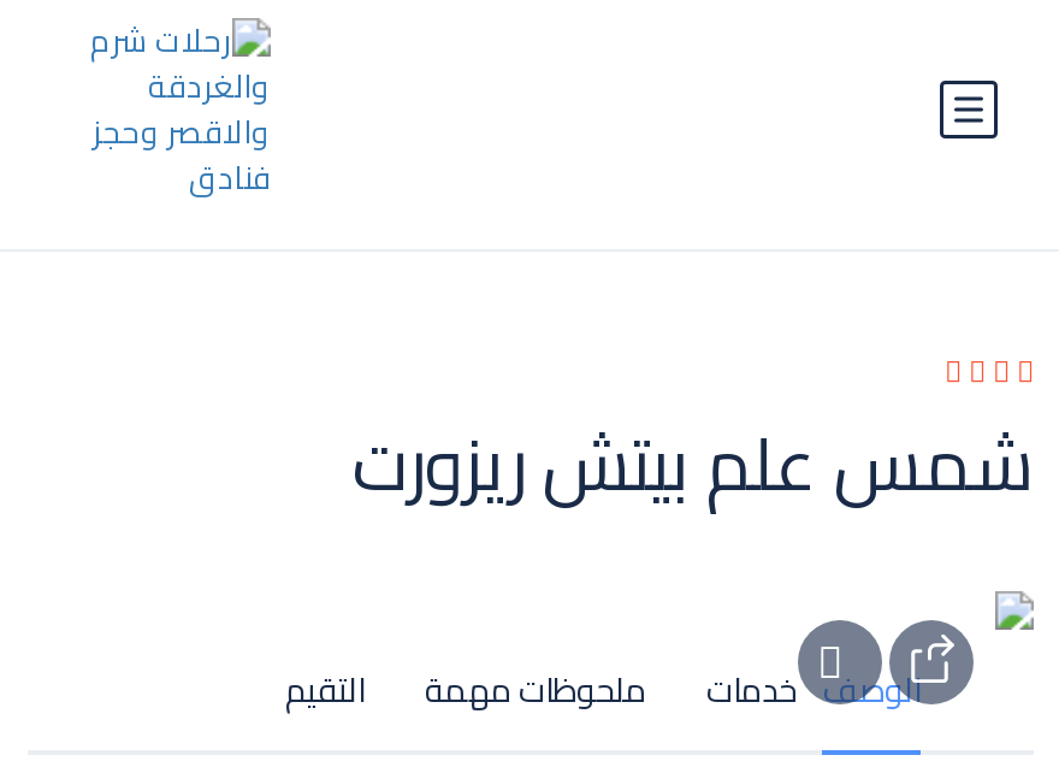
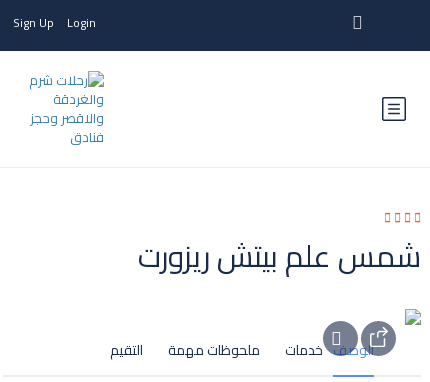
none -> [13,10,96,33] Login | Sign Up

